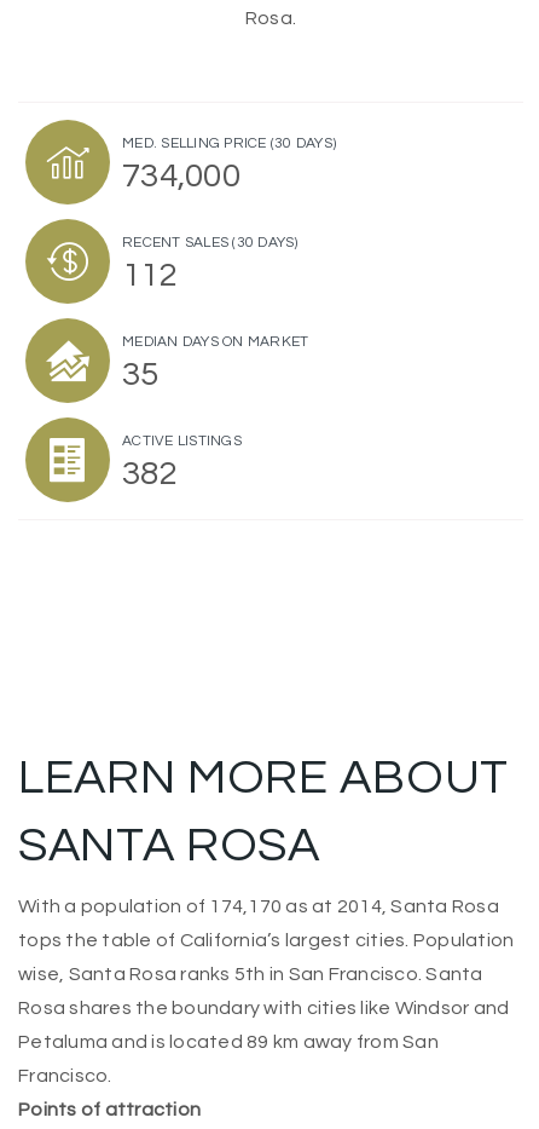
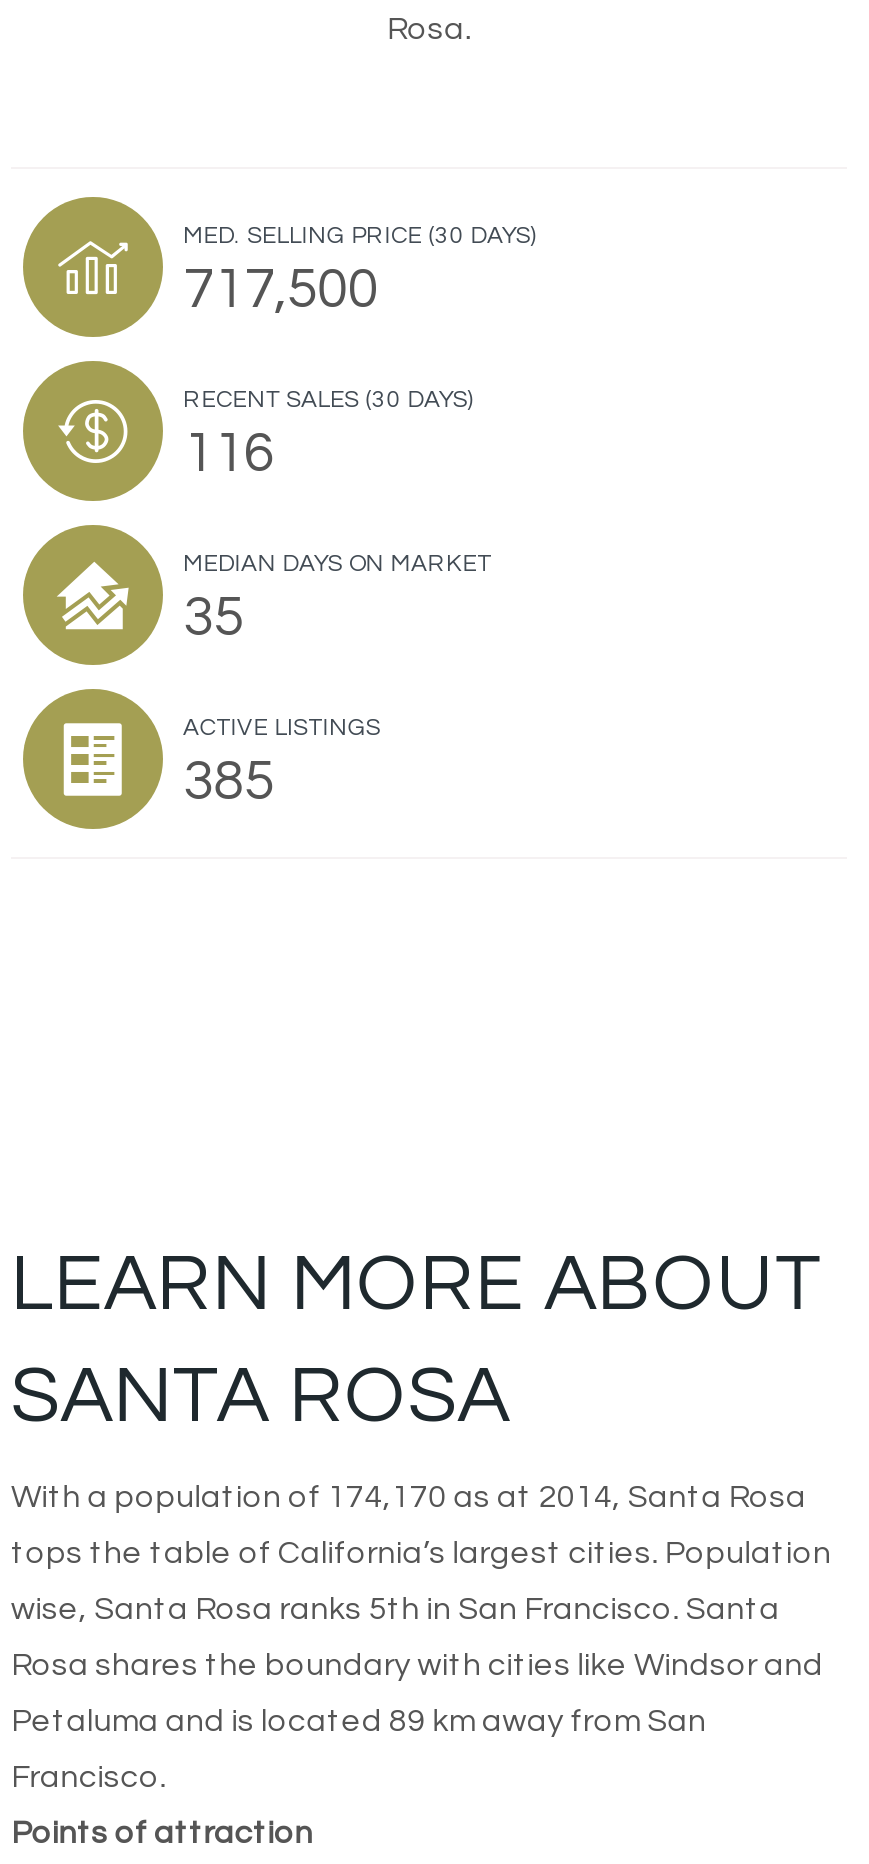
[122,159,240,194] 734,000 -> [183,261,379,319] 717,500
[122,258,177,293] 112 -> [183,425,275,483] 116
[122,456,177,491] 382 -> [183,753,275,811] 385

